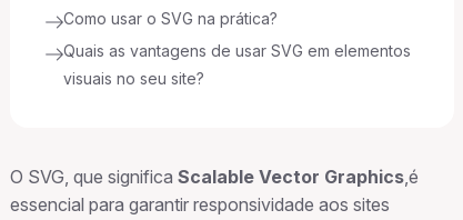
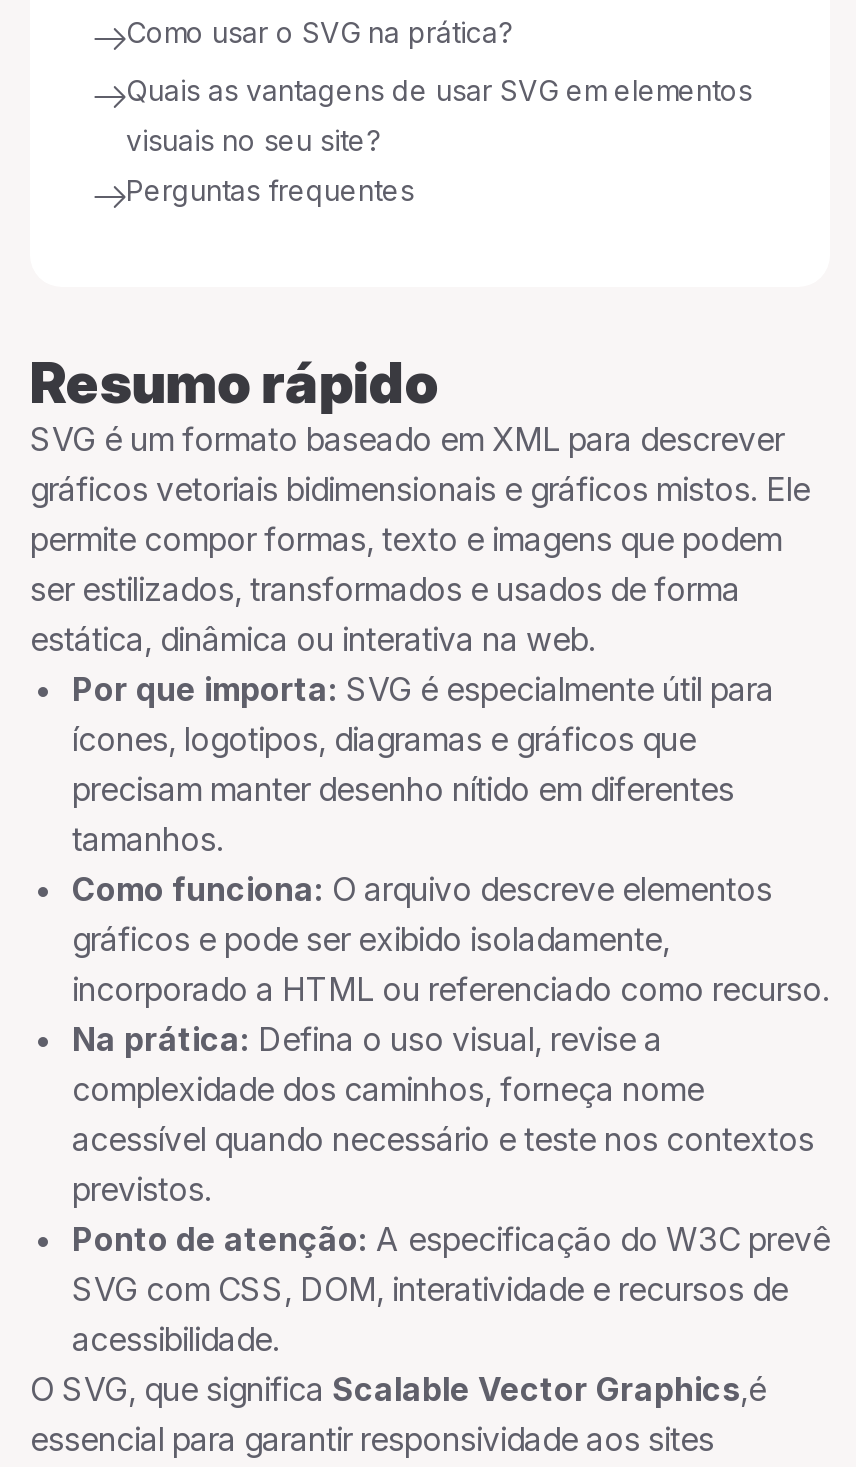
none -> [30,173,830,1359] Perguntas frequentes | Resumo rápido | SVG é um formato baseado em XML para descrever | gráficos vetoriais bidimensionais e gráficos mistos. Ele | permite compor formas, texto e imagens que podem | ser estilizados, transformados e usados de forma | estática, dinâmica ou interativa na web. | Por que importa: SVG é especialmente útil para | ícones, logotipos, diagramas e gráficos que | precisam manter desenho nítido em diferentes | tamanhos. | Como funciona: O arquivo descreve elementos | gráficos e pode ser exibido isoladamente, | incorporado a HTML ou referenciado como recurso. | Na prática: Defina o uso visual, revise a | complexidade dos caminhos, forneça nome | acessível quando necessário e teste nos contextos | previstos. | Ponto de atenção: A especificação do W3C prevê | SVG com CSS, DOM, interatividade e recursos de | acessibilidade.

